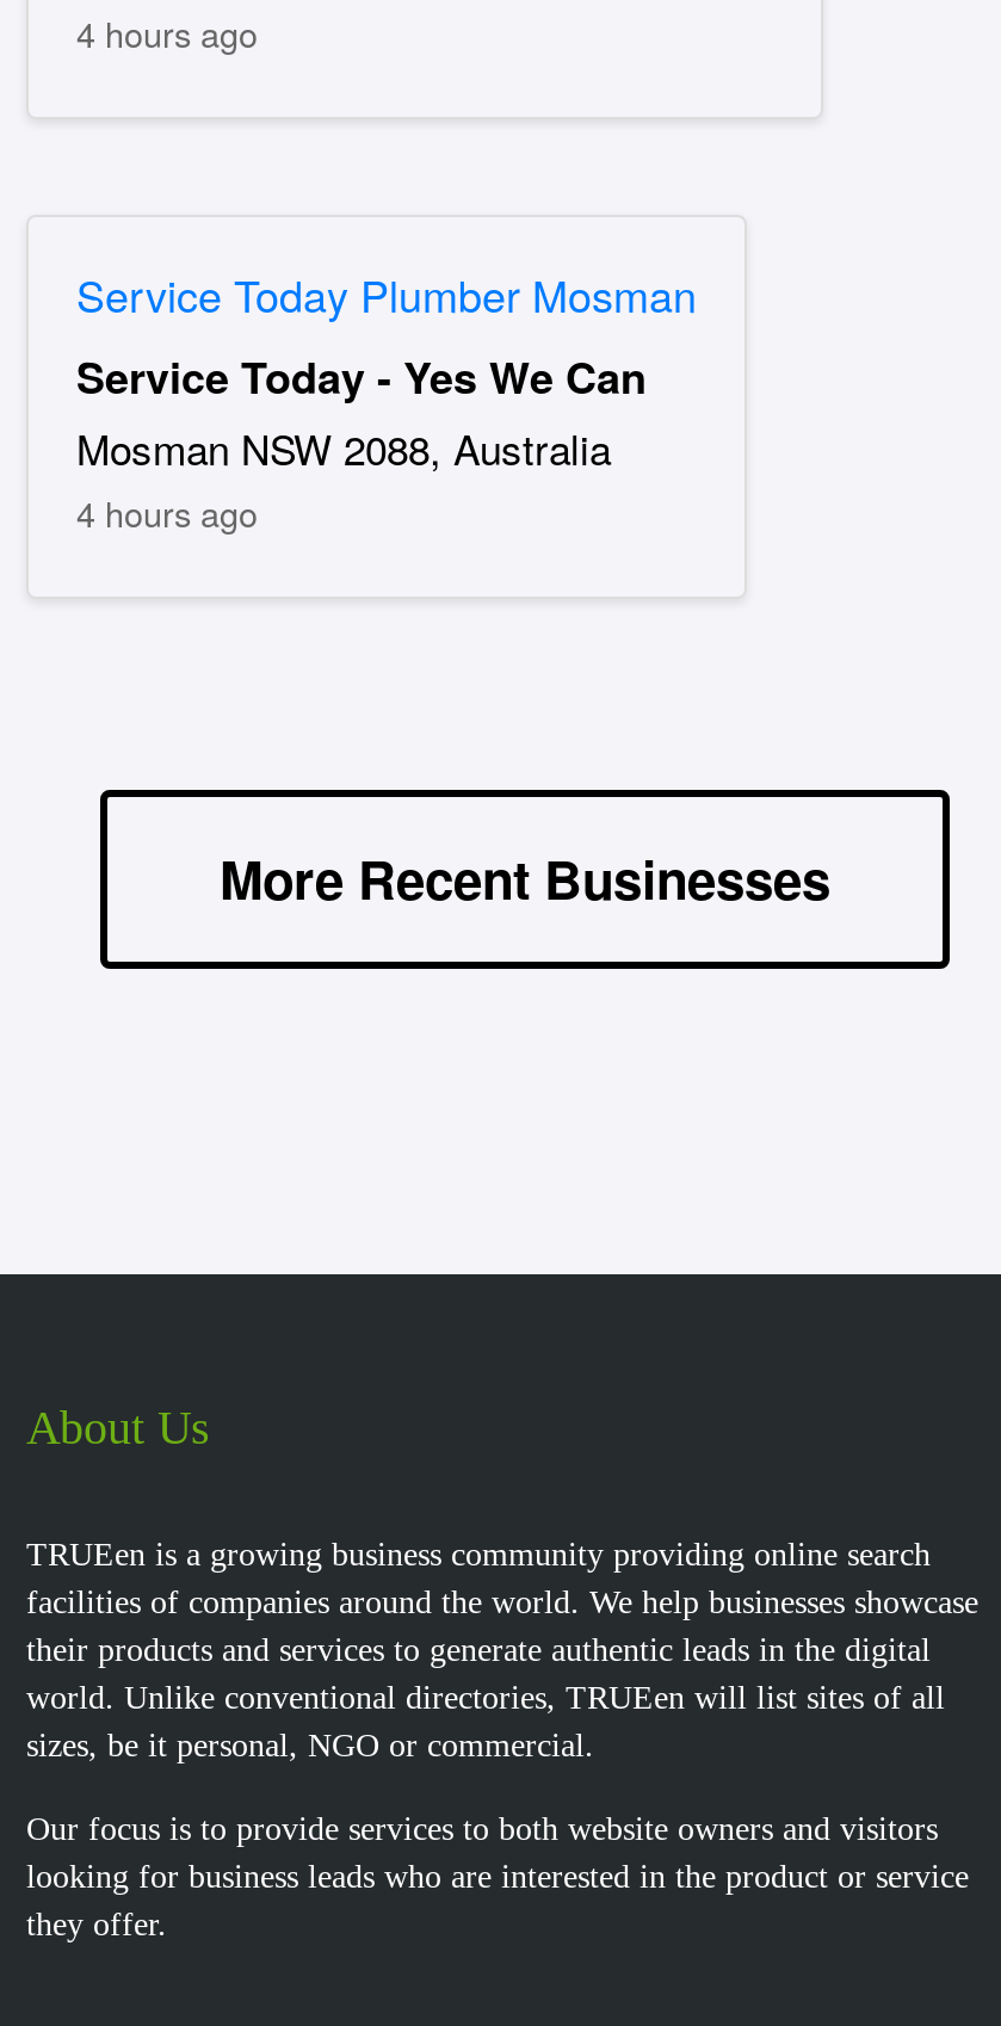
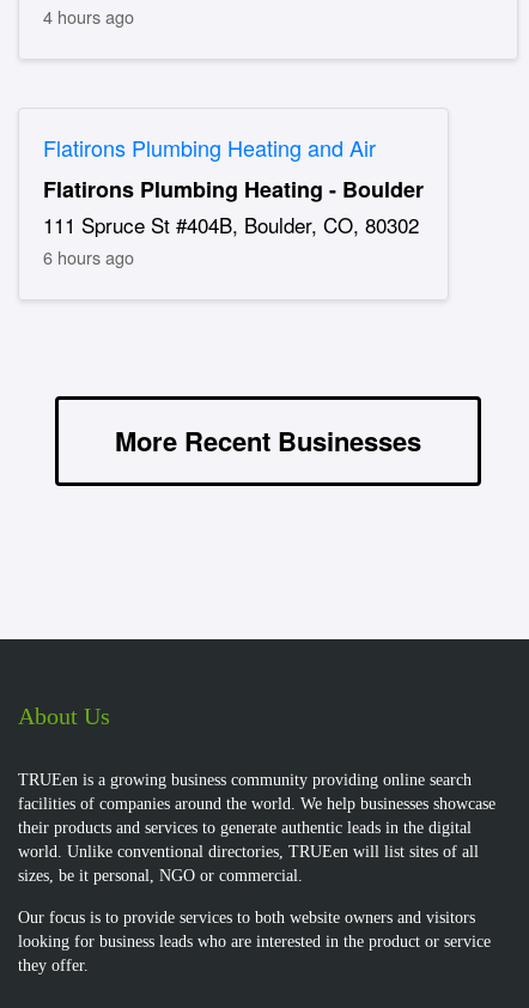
[76,261,697,536] Service Today Plumber Mosman | Service Today - Yes We Can | Mosman NSW 2088, Australia | 4 hours ago -> [43,131,424,269] Flatirons Plumbing Heating and Air | Flatirons Plumbing Heating - Boulder | 111 Spruce St #404B, Boulder, CO, 80302 | 6 hours ago

